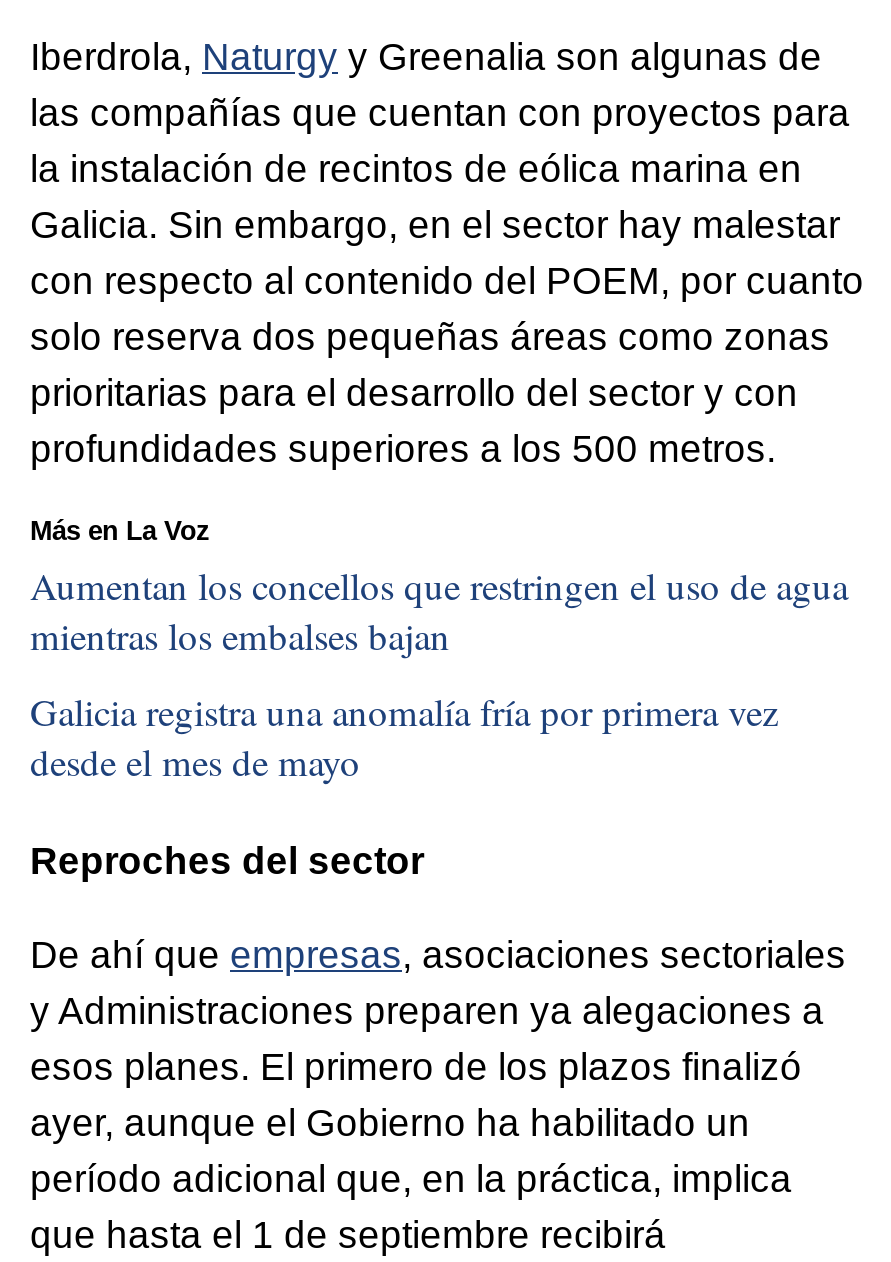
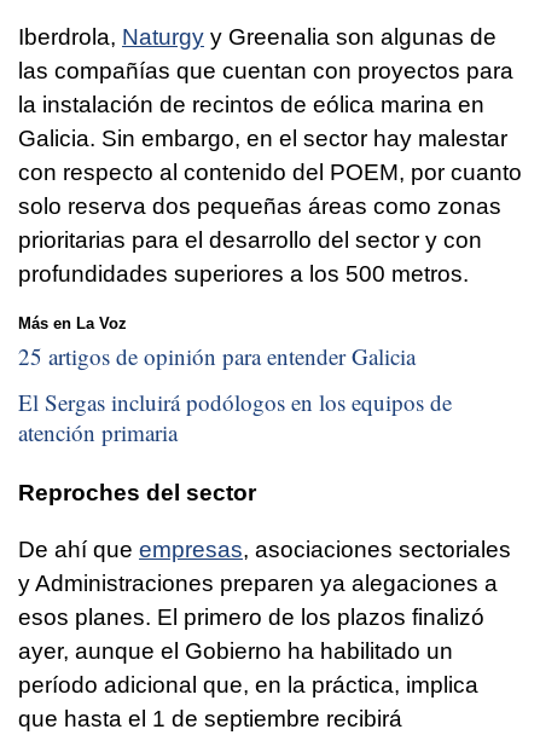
[30,560,848,660] Aumentan los concellos que restringen el uso de agua | mientras los embalses bajan -> [18,341,416,371] 25 artigos de opinión para entender Galicia
[30,685,778,785] Galicia registra una anomalía fría por primera vez | desde el mes de mayo -> [18,386,452,447] El Sergas incluirá podólogos en los equipos de | atención primaria

